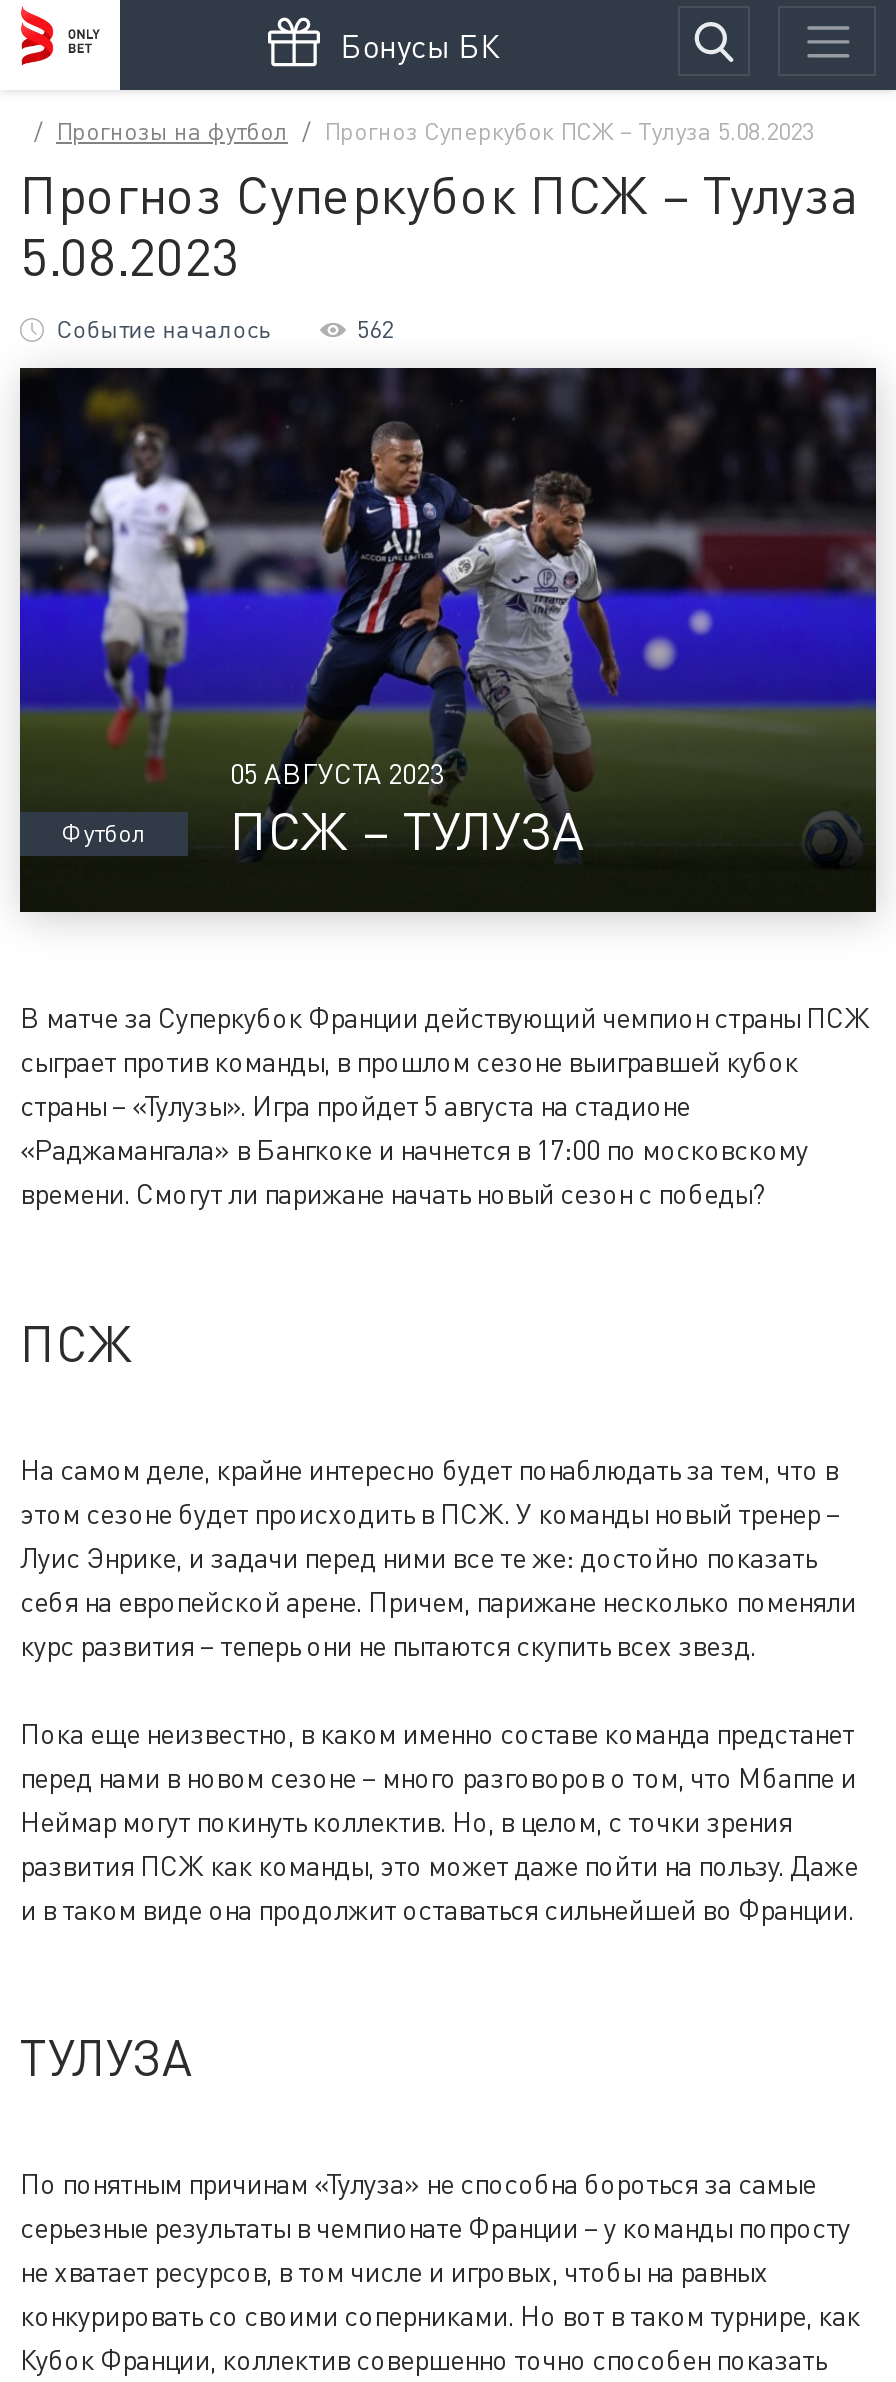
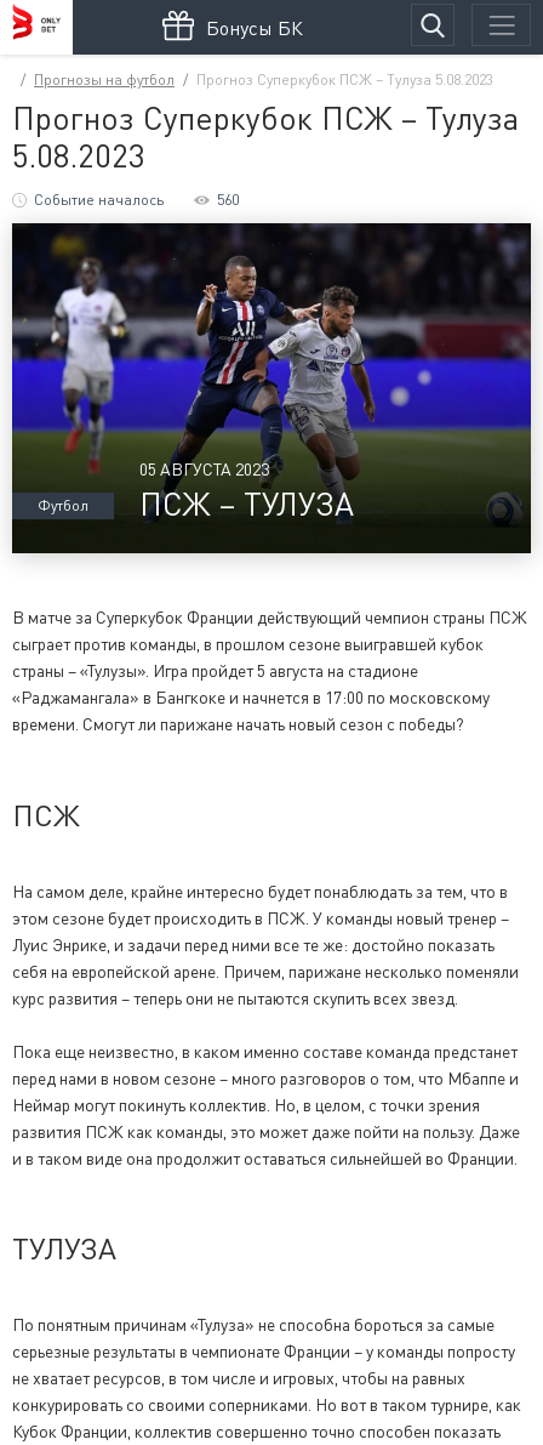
[357,314,393,344] 562 -> [216,191,238,209] 560

